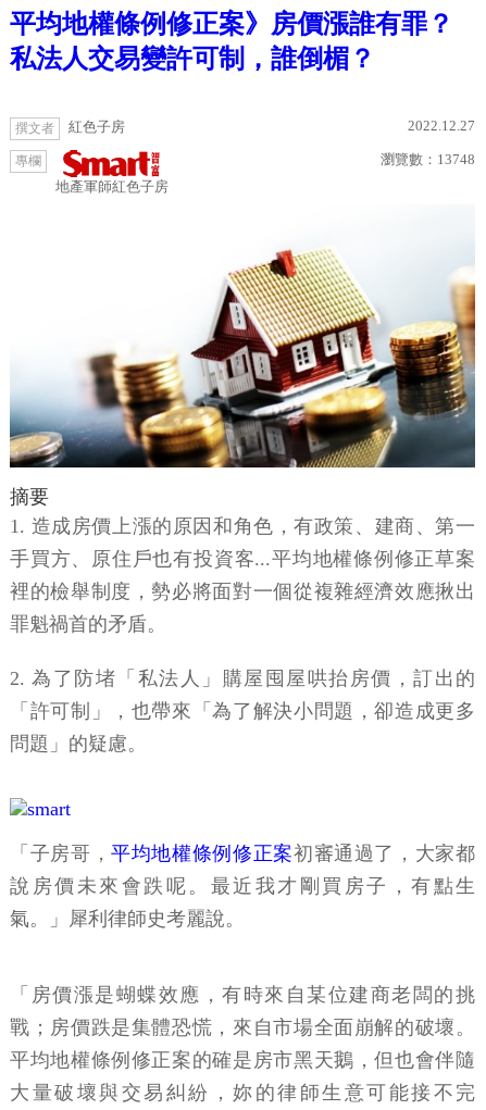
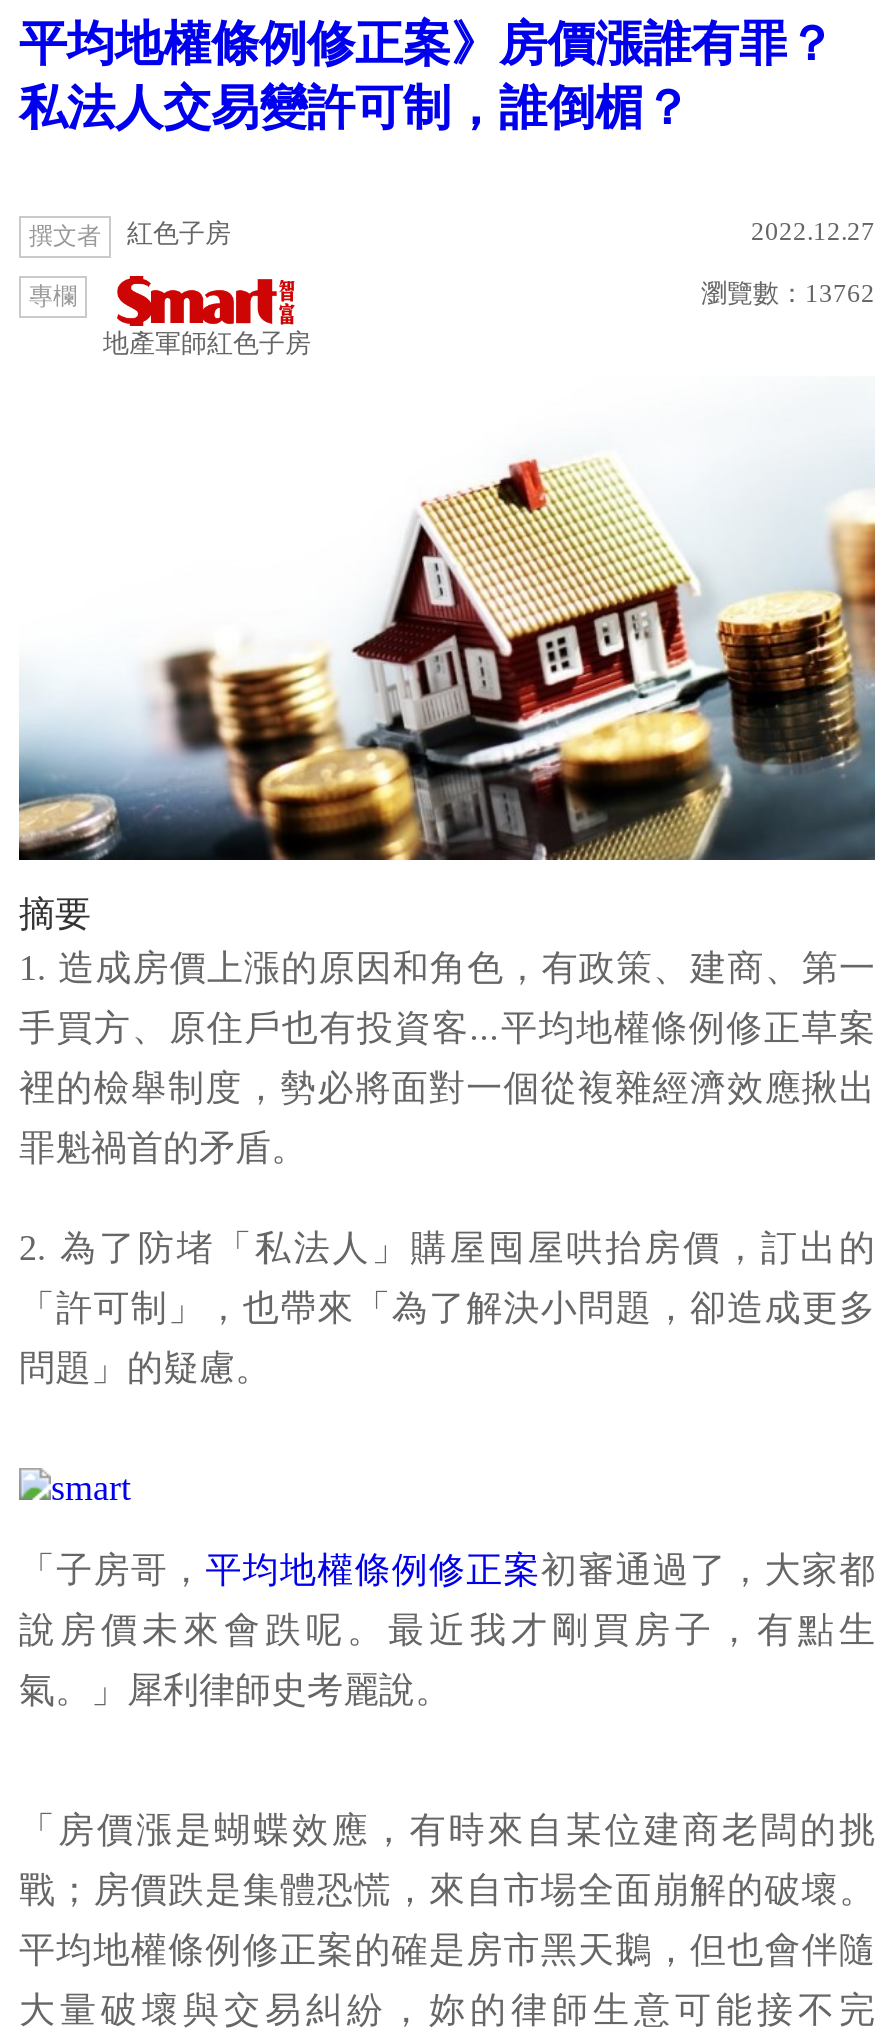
[381,151,475,167] 瀏覽數：13748 -> [701,278,875,308] 瀏覽數：13762

